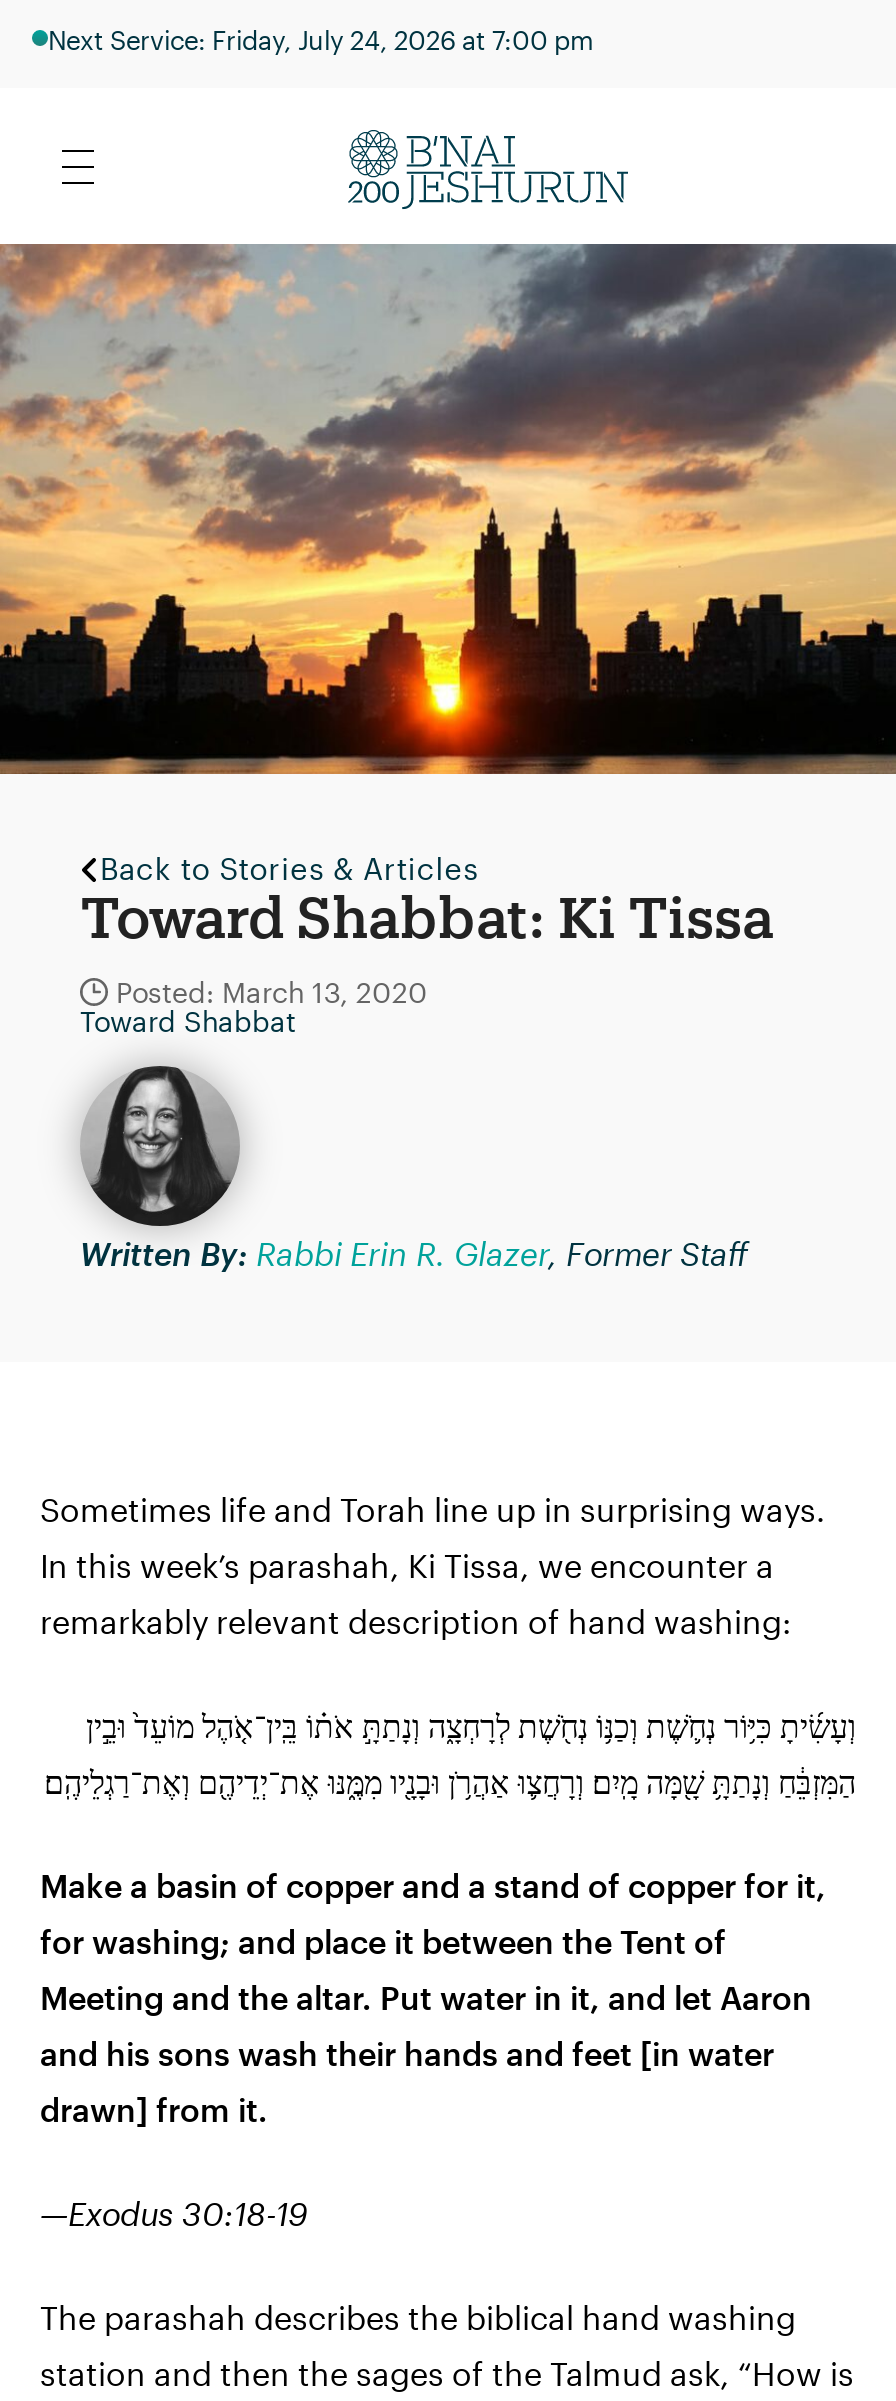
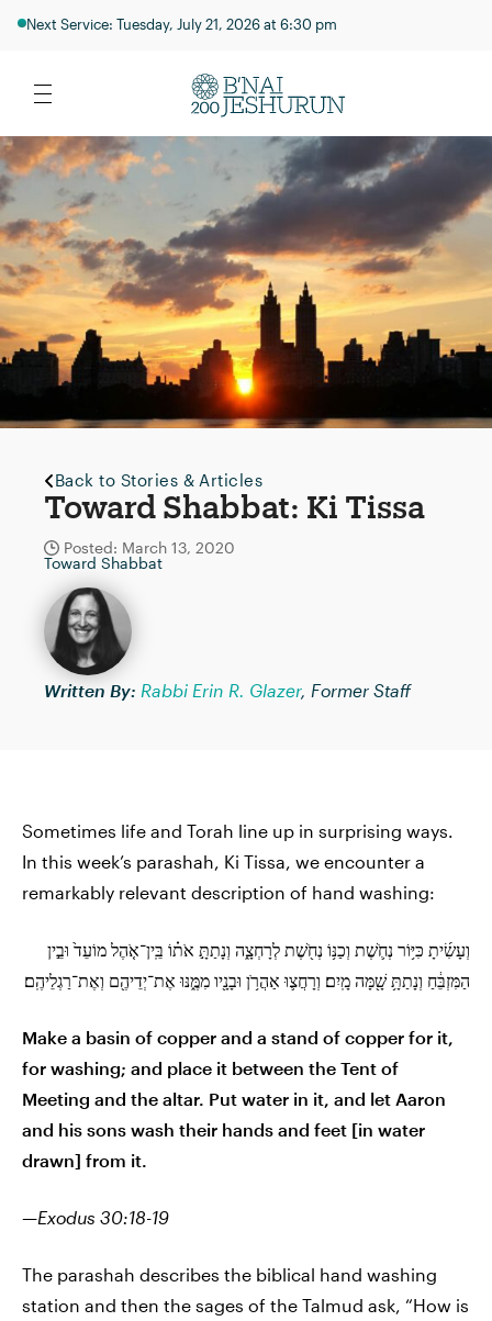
[48,24,594,54] Next Service: Friday, July 24, 2026 at 7:00 pm -> [26,15,337,32] Next Service: Tuesday, July 21, 2026 at 6:30 pm

